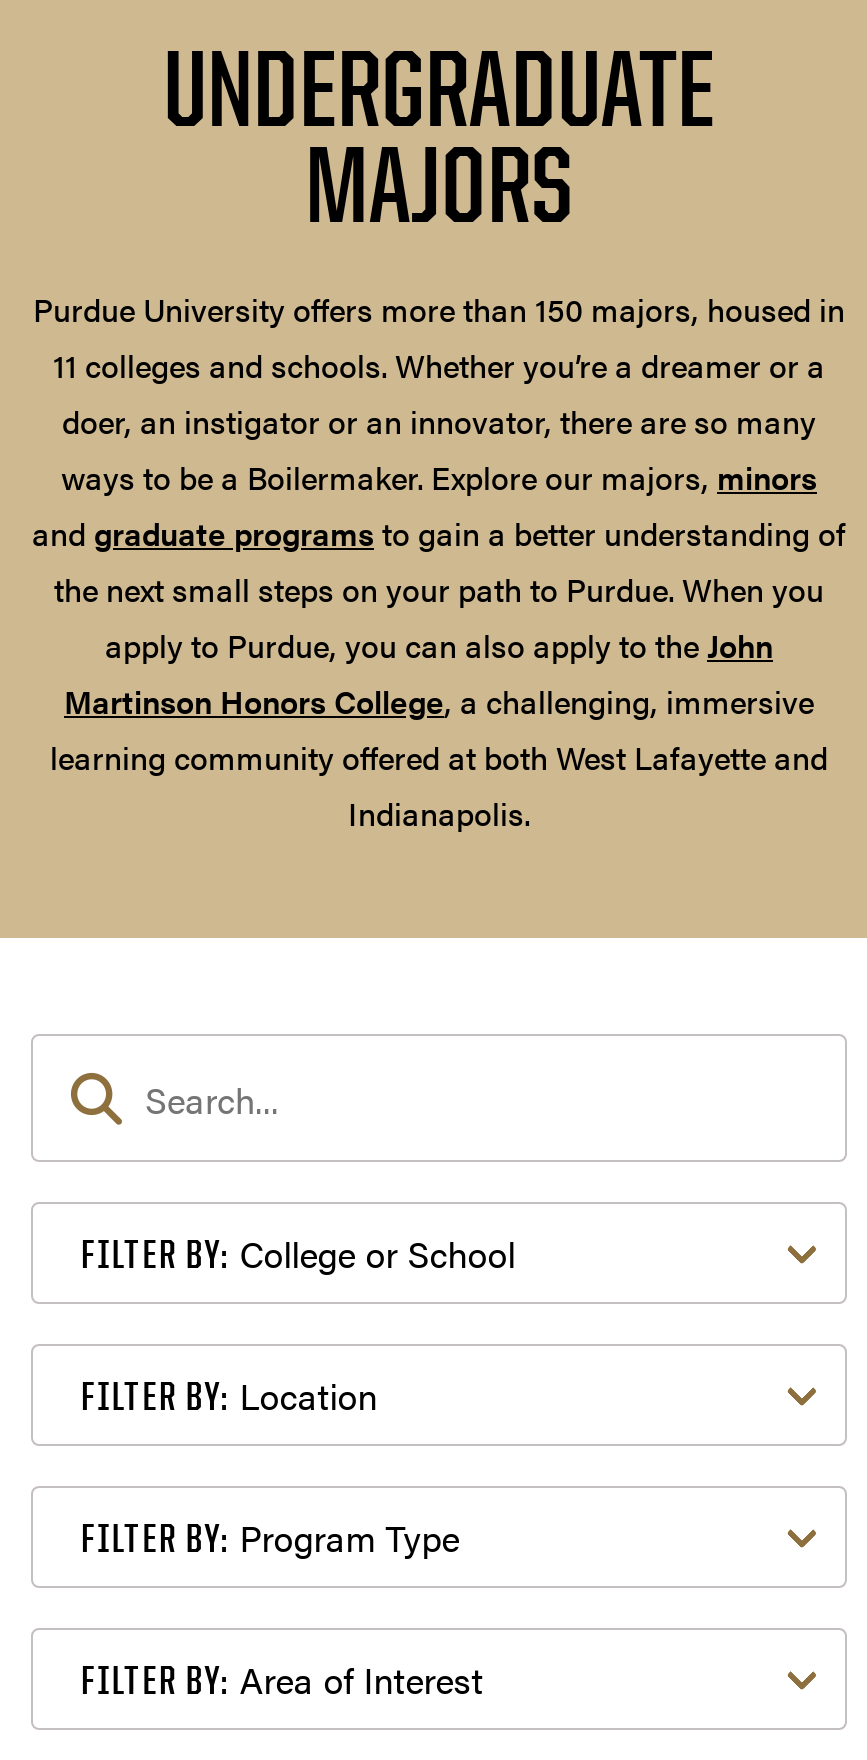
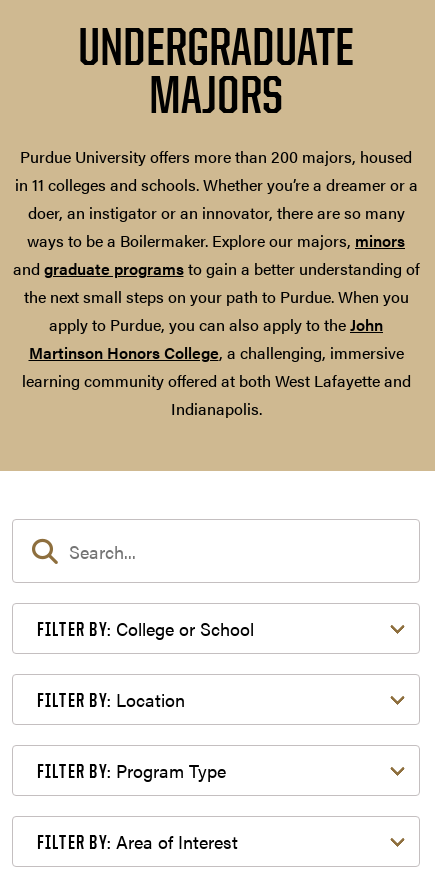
[33,286,845,388] Purdue University offers more than 150 majors, housed in | 11 colleges and schools. Whether you’re a dreamer or a -> [14,145,417,196] Purdue University offers more than 200 majors, housed | in 11 colleges and schools. Whether you’re a dreamer or a

